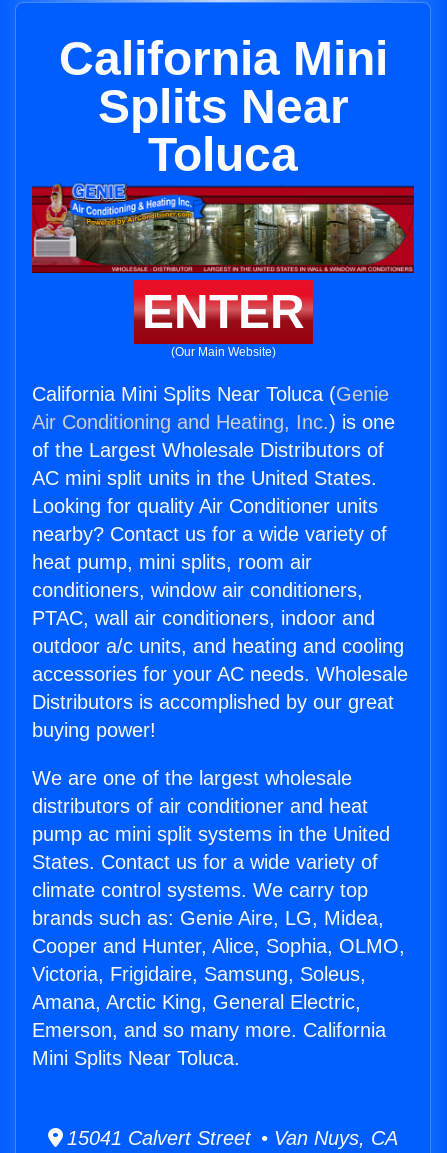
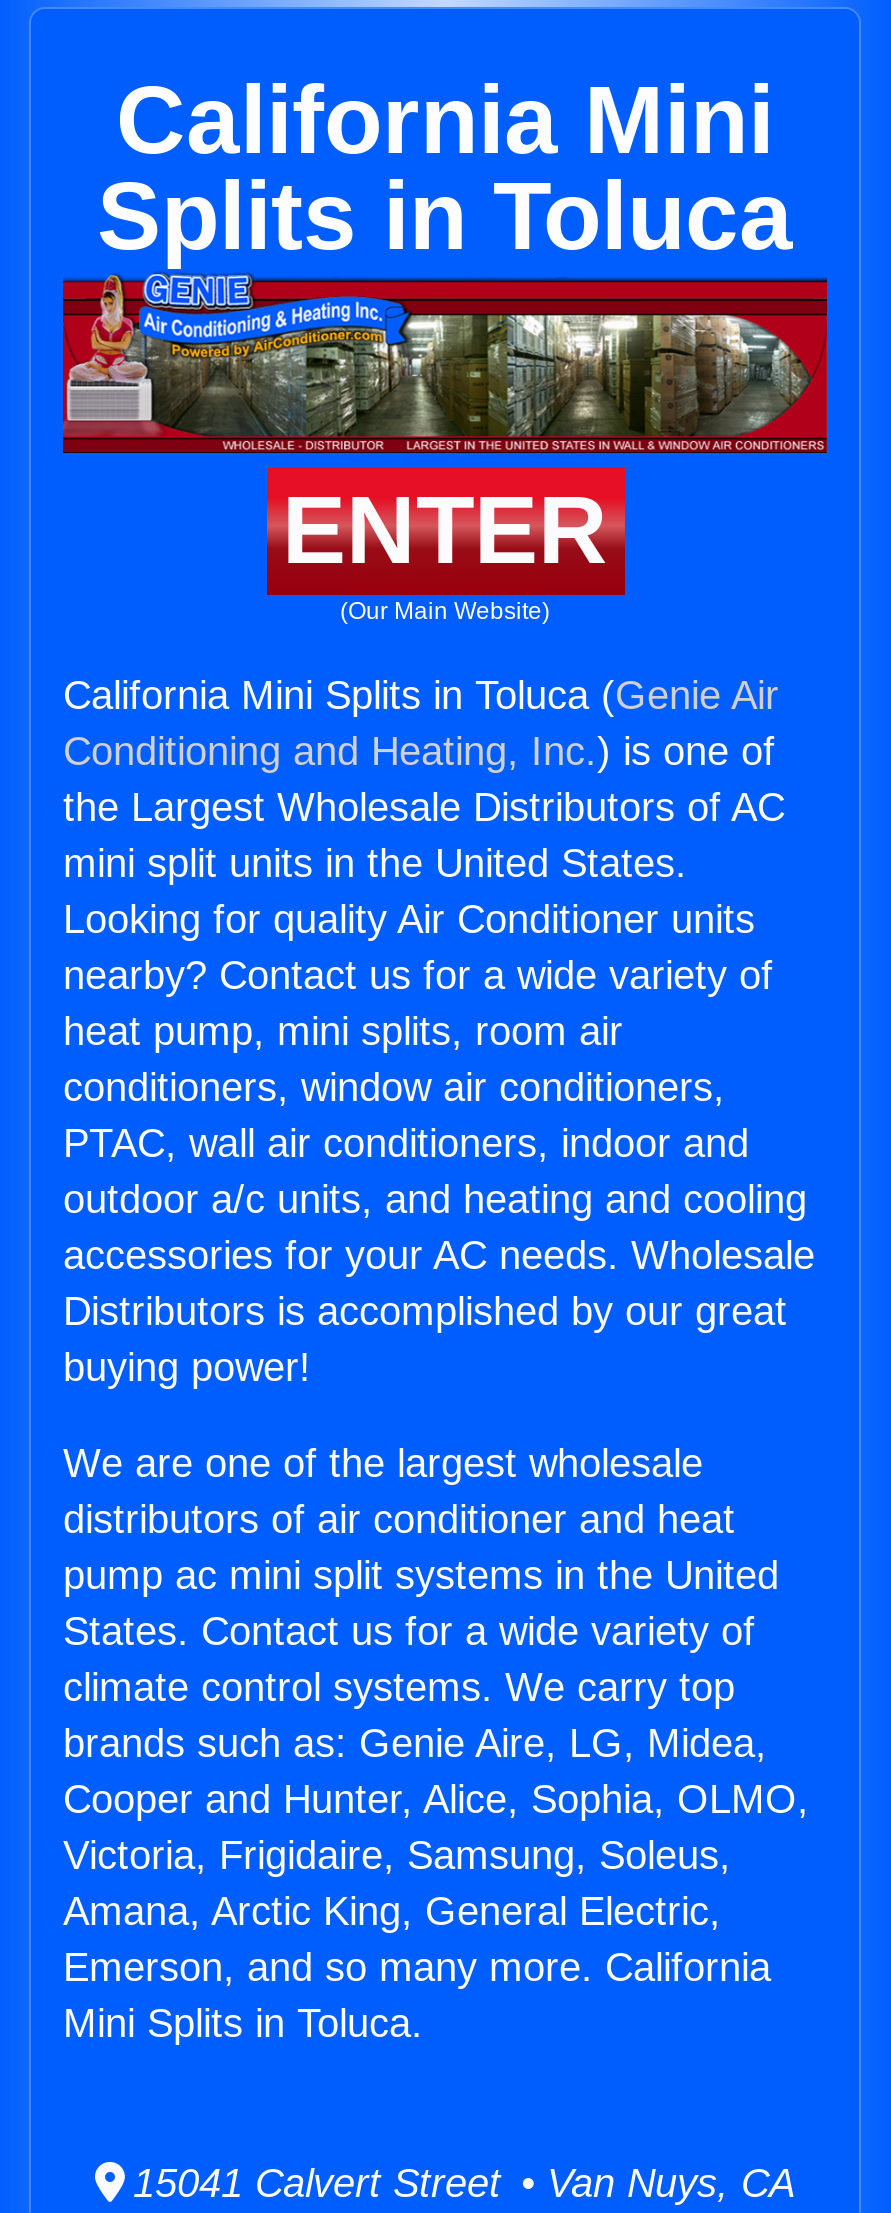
[97,80,348,181] Splits Near | Toluca -> [97,163,793,269] Splits in Toluca
[32,383,395,489] California Mini Splits Near Toluca (Genie | Air Conditioning and Heating, Inc.) is one | of the Largest Wholesale Distributors of | AC mini split units in the United States. -> [63,673,785,885] California Mini Splits in Toluca (Genie Air | Conditioning and Heating, Inc.) is one of | the Largest Wholesale Distributors of AC | mini split units in the United States.
[32,1047,240,1069] Mini Splits Near Toluca. -> [63,2001,423,2045] Mini Splits in Toluca.

